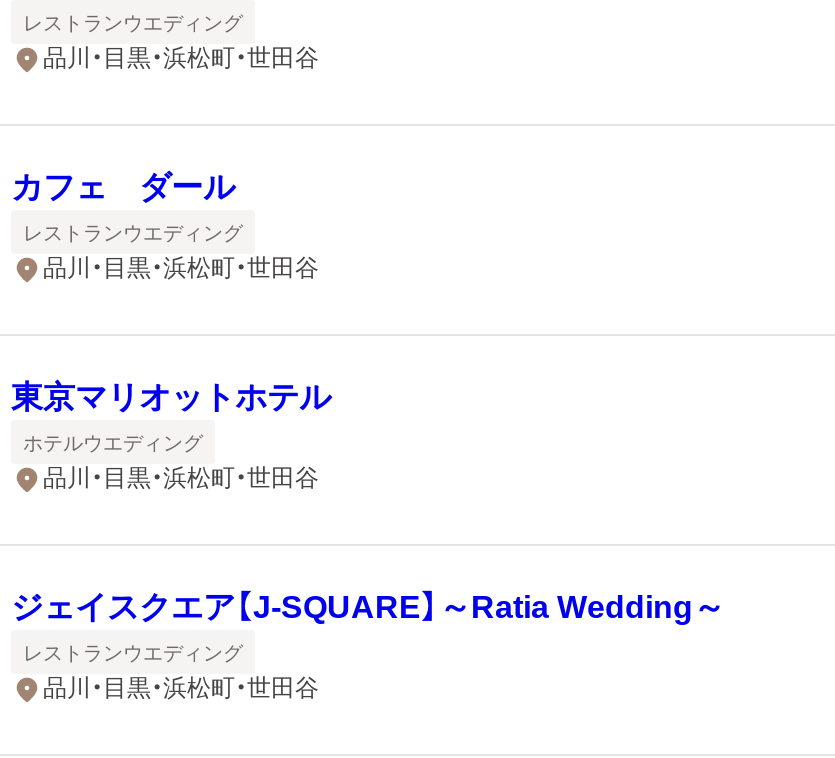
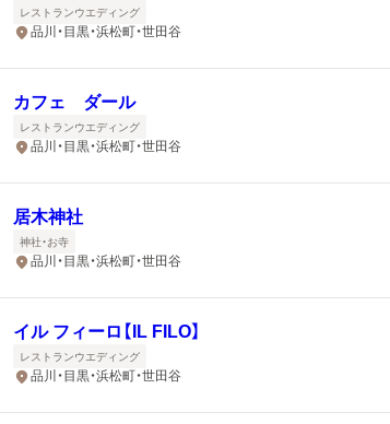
[11,380,331,414] 東京マリオットホテル -> [13,208,83,226] 居木神社
[23,431,203,453] ホテルウエディング -> [20,235,69,248] 神社・お寺
[11,590,725,624] ジェイスクエア【J‐SQUARE】～Ratia Wedding～ -> [13,322,201,341] イル フィーロ【IL FILO】

